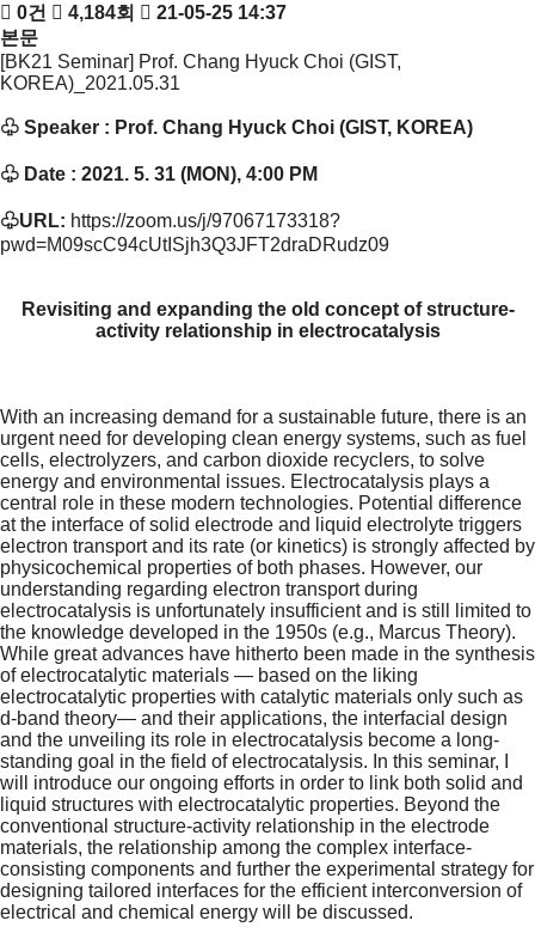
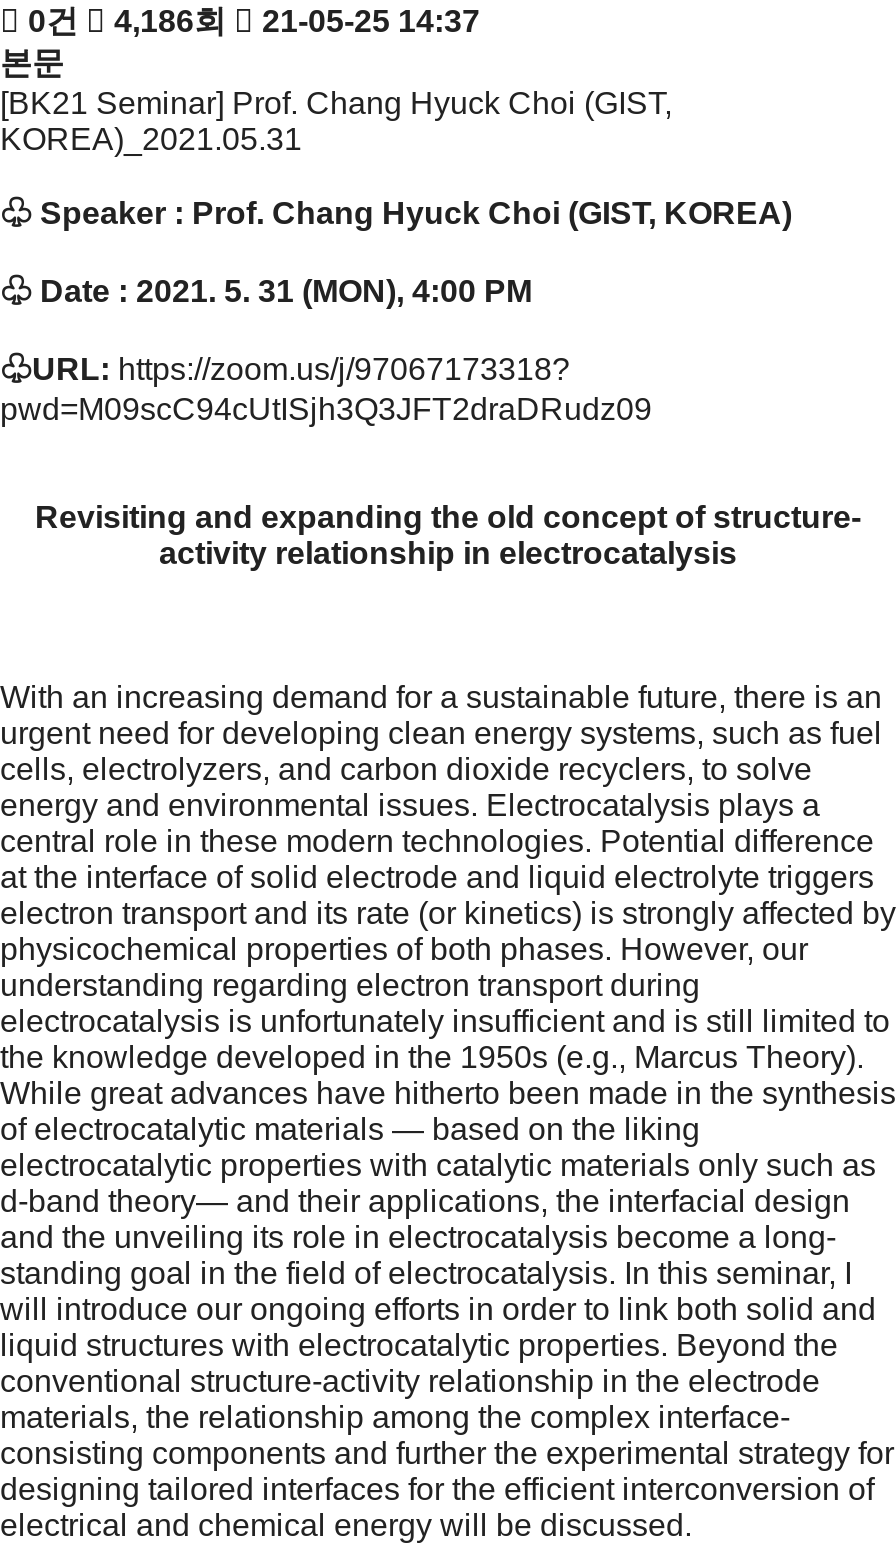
[12,2,287,23] 0건 4,184회 21-05-25 14:37 -> [20,4,480,38] 0건 4,186회 21-05-25 14:37

